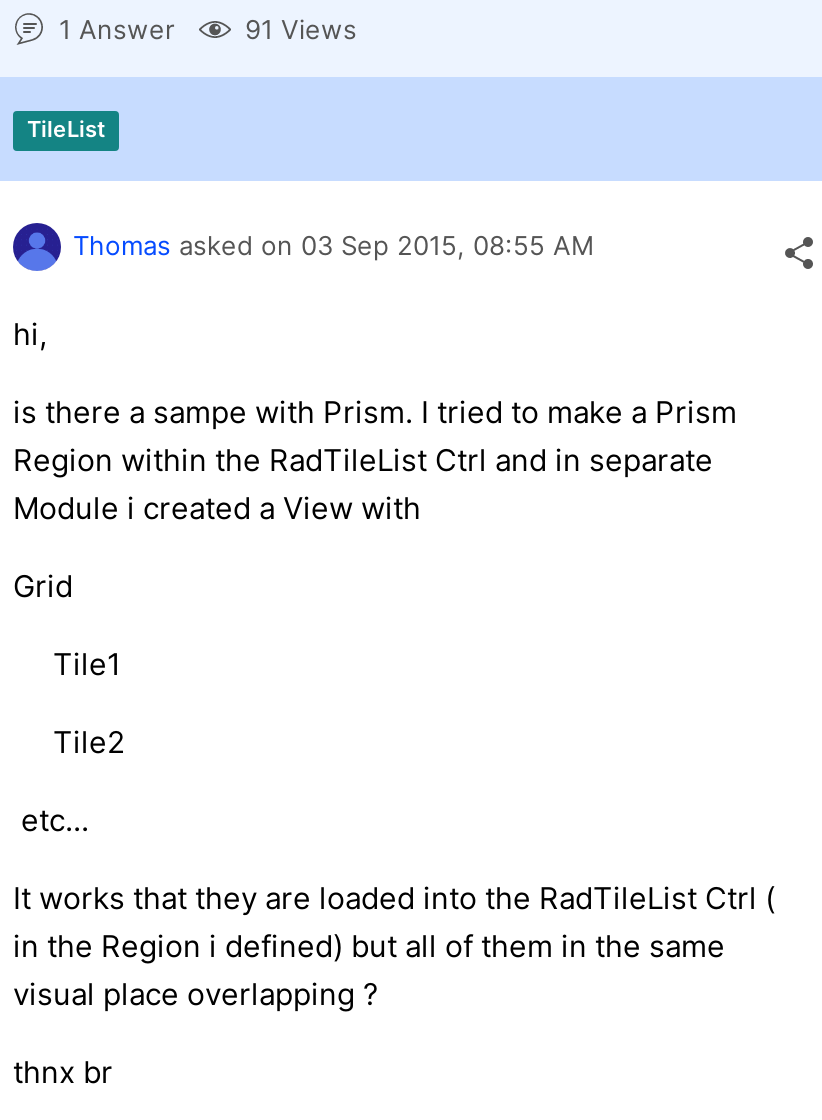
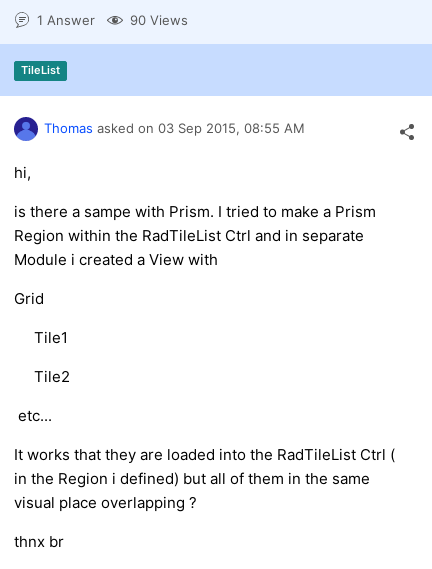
[245,14,357,46] 91 Views -> [130,12,188,28] 90 Views

